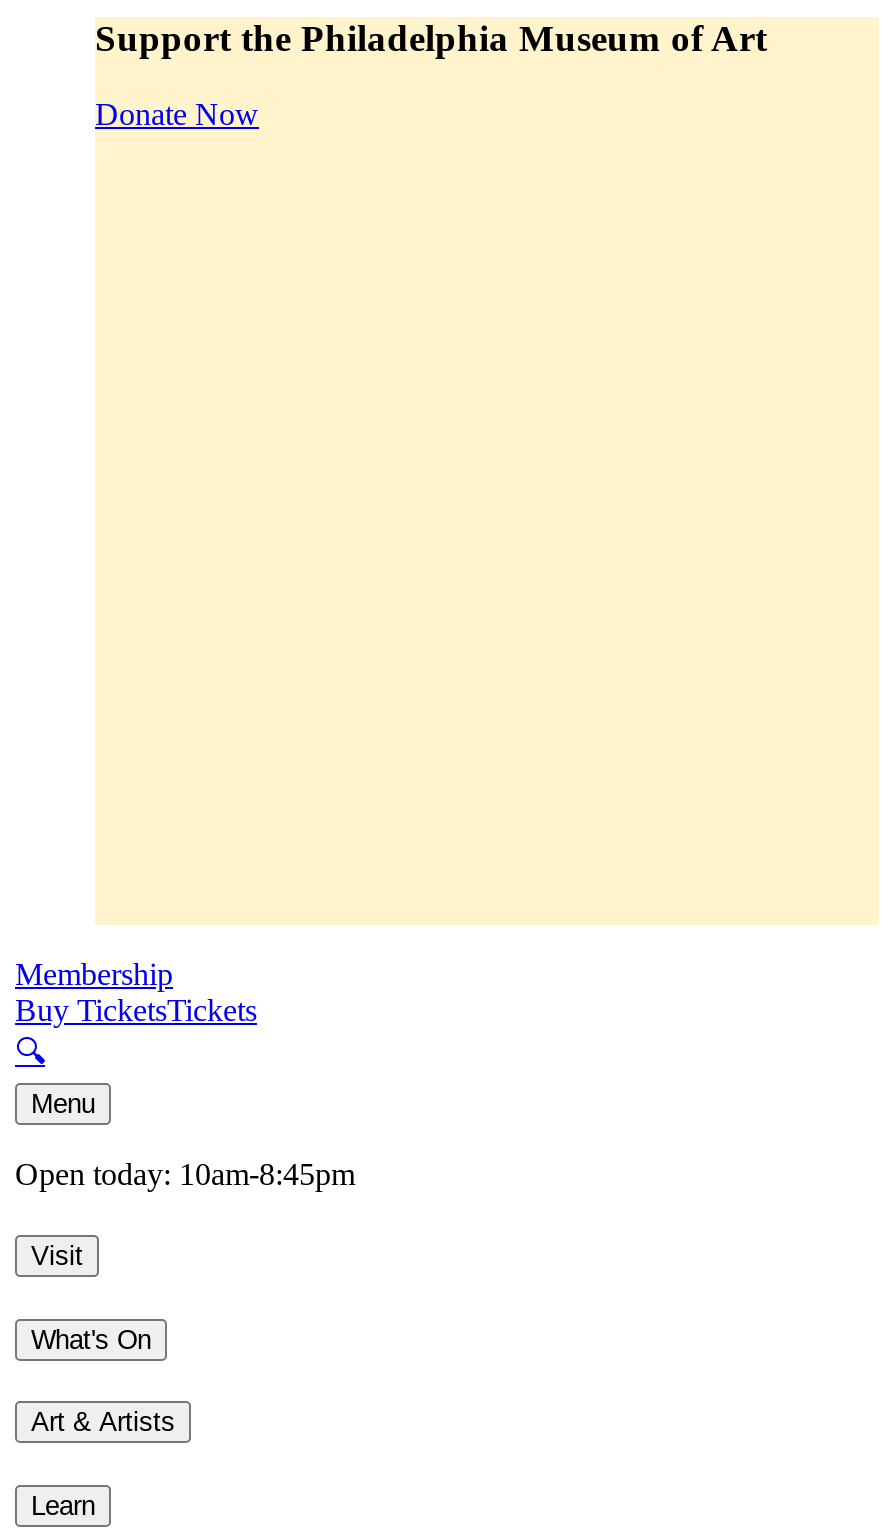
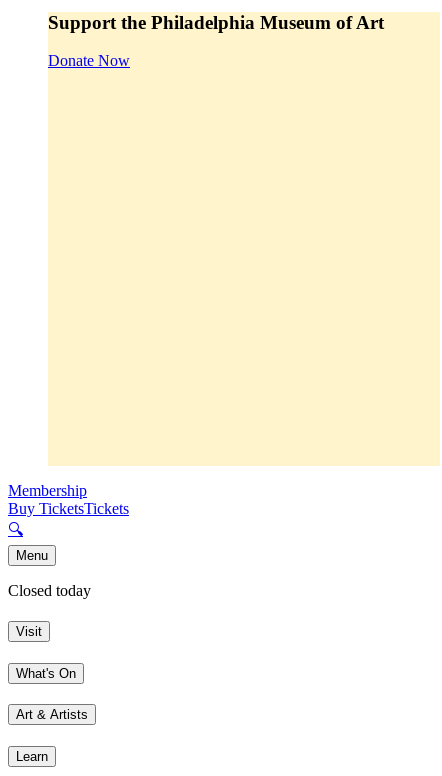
[15,1158,355,1192] Open today: 10am-8:45pm -> [8,582,91,599] Closed today

